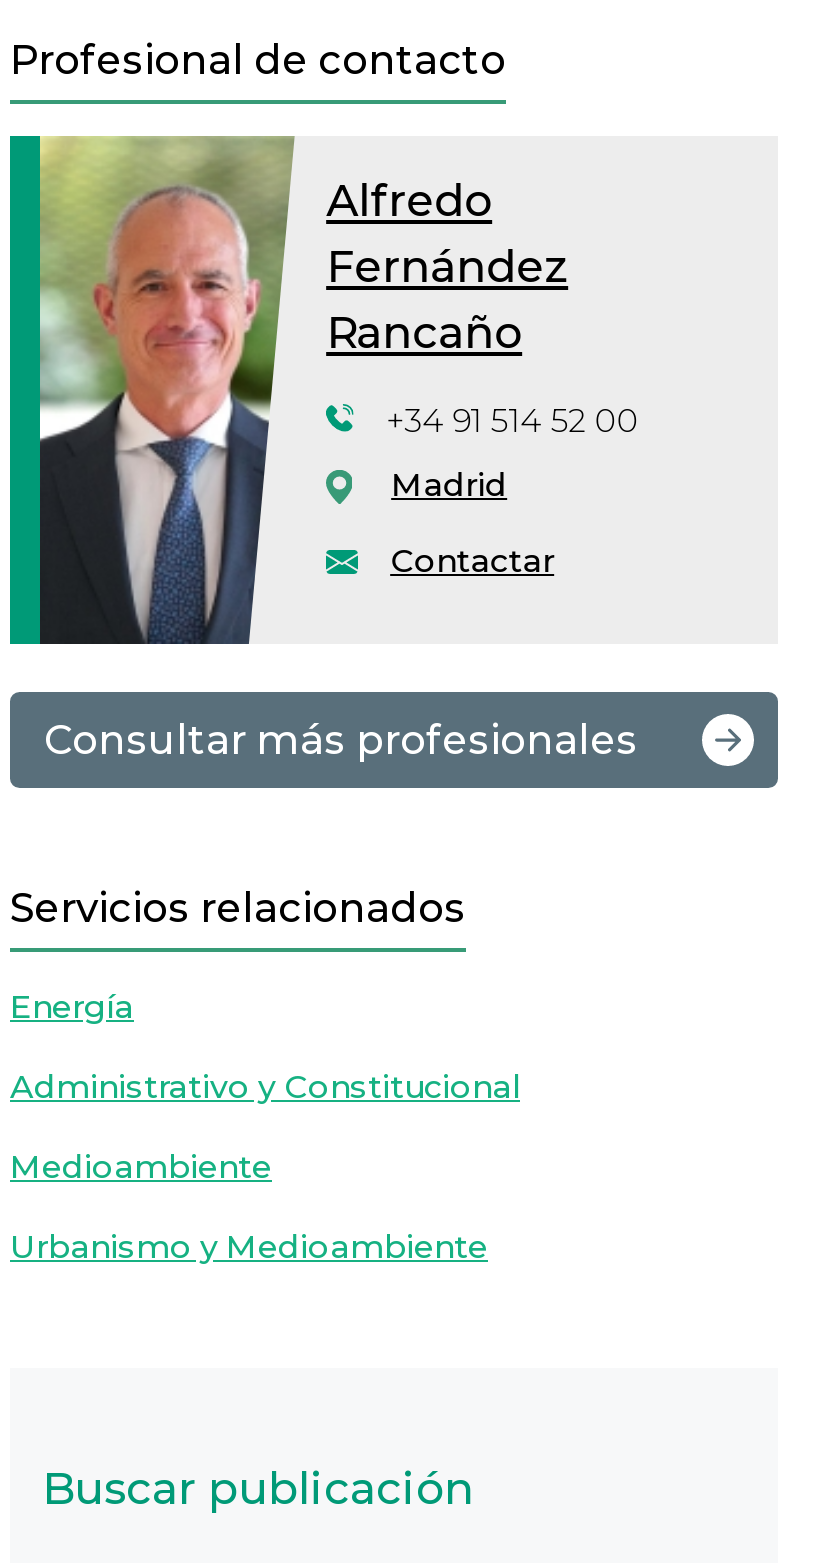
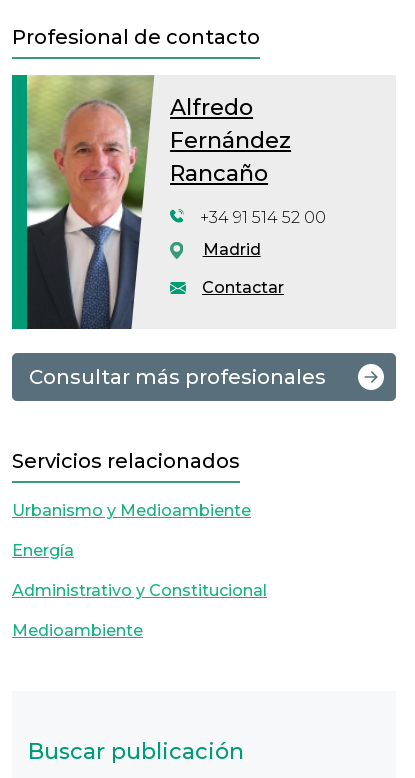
moved [10,988,520,1186] -> [12,541,267,640]: Energía | Administrativo y Constitucional | Medioambiente
moved [10,1228,488,1266] -> [12,501,251,520]: Urbanismo y Medioambiente

